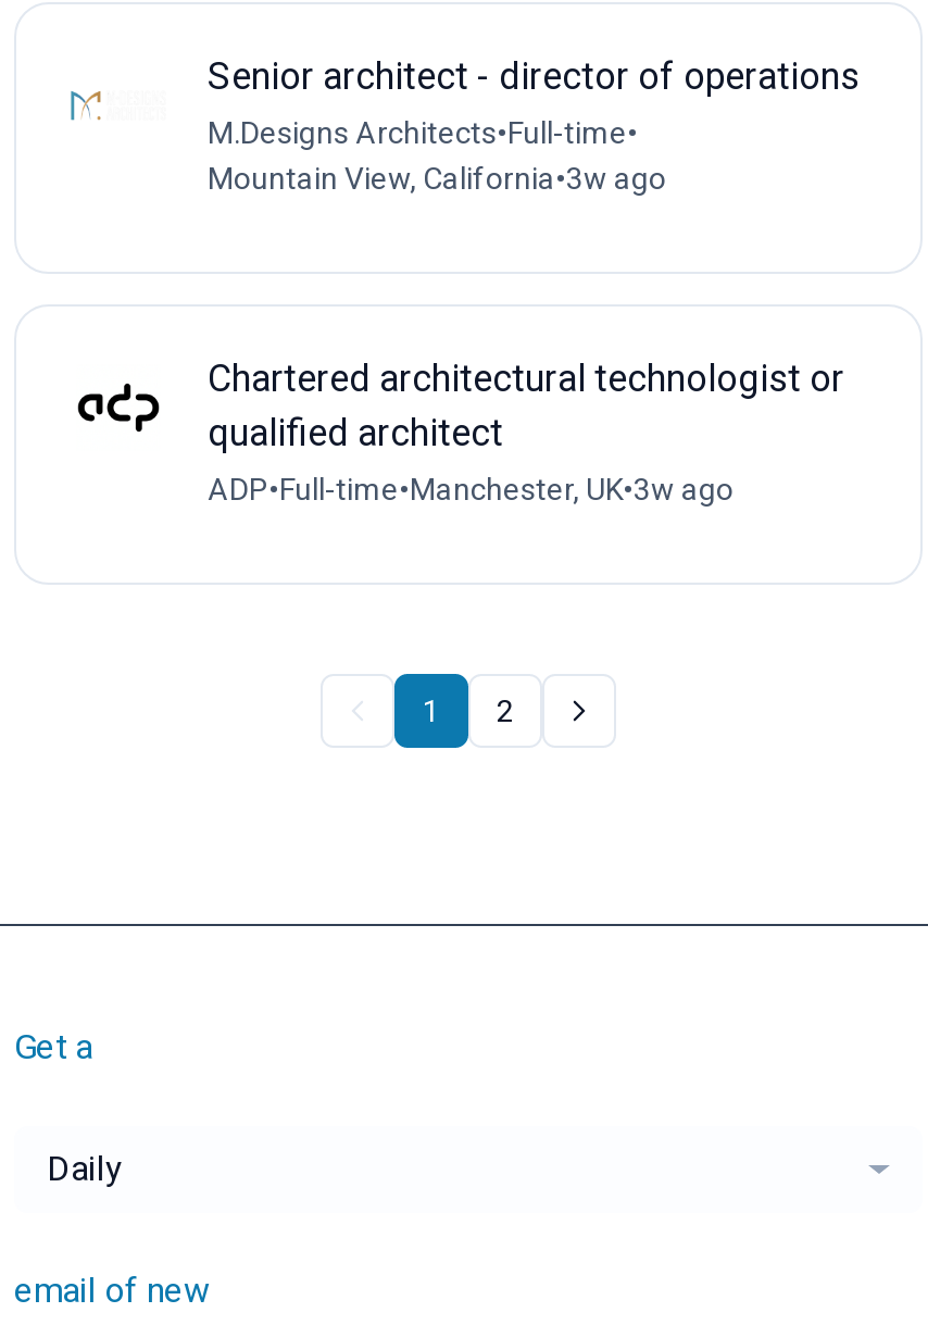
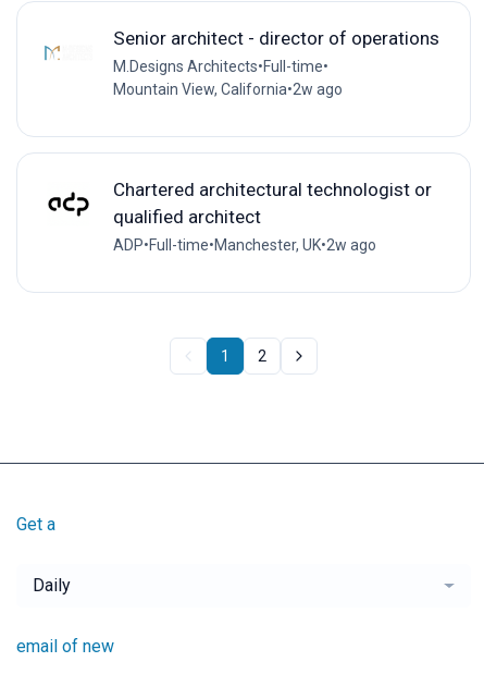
[208,161,666,196] Mountain View, California•3w ago -> [113,81,343,98] Mountain View, California•2w ago
[208,473,733,507] ADP•Full-time•Manchester, UK•3w ago -> [113,237,376,254] ADP•Full-time•Manchester, UK•2w ago

